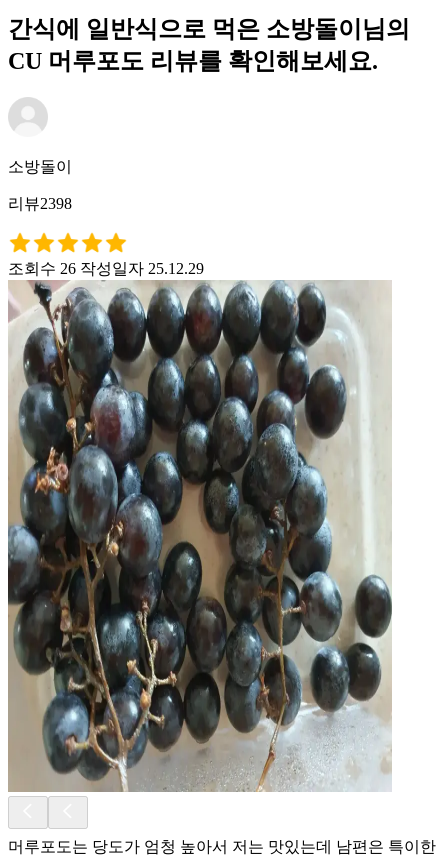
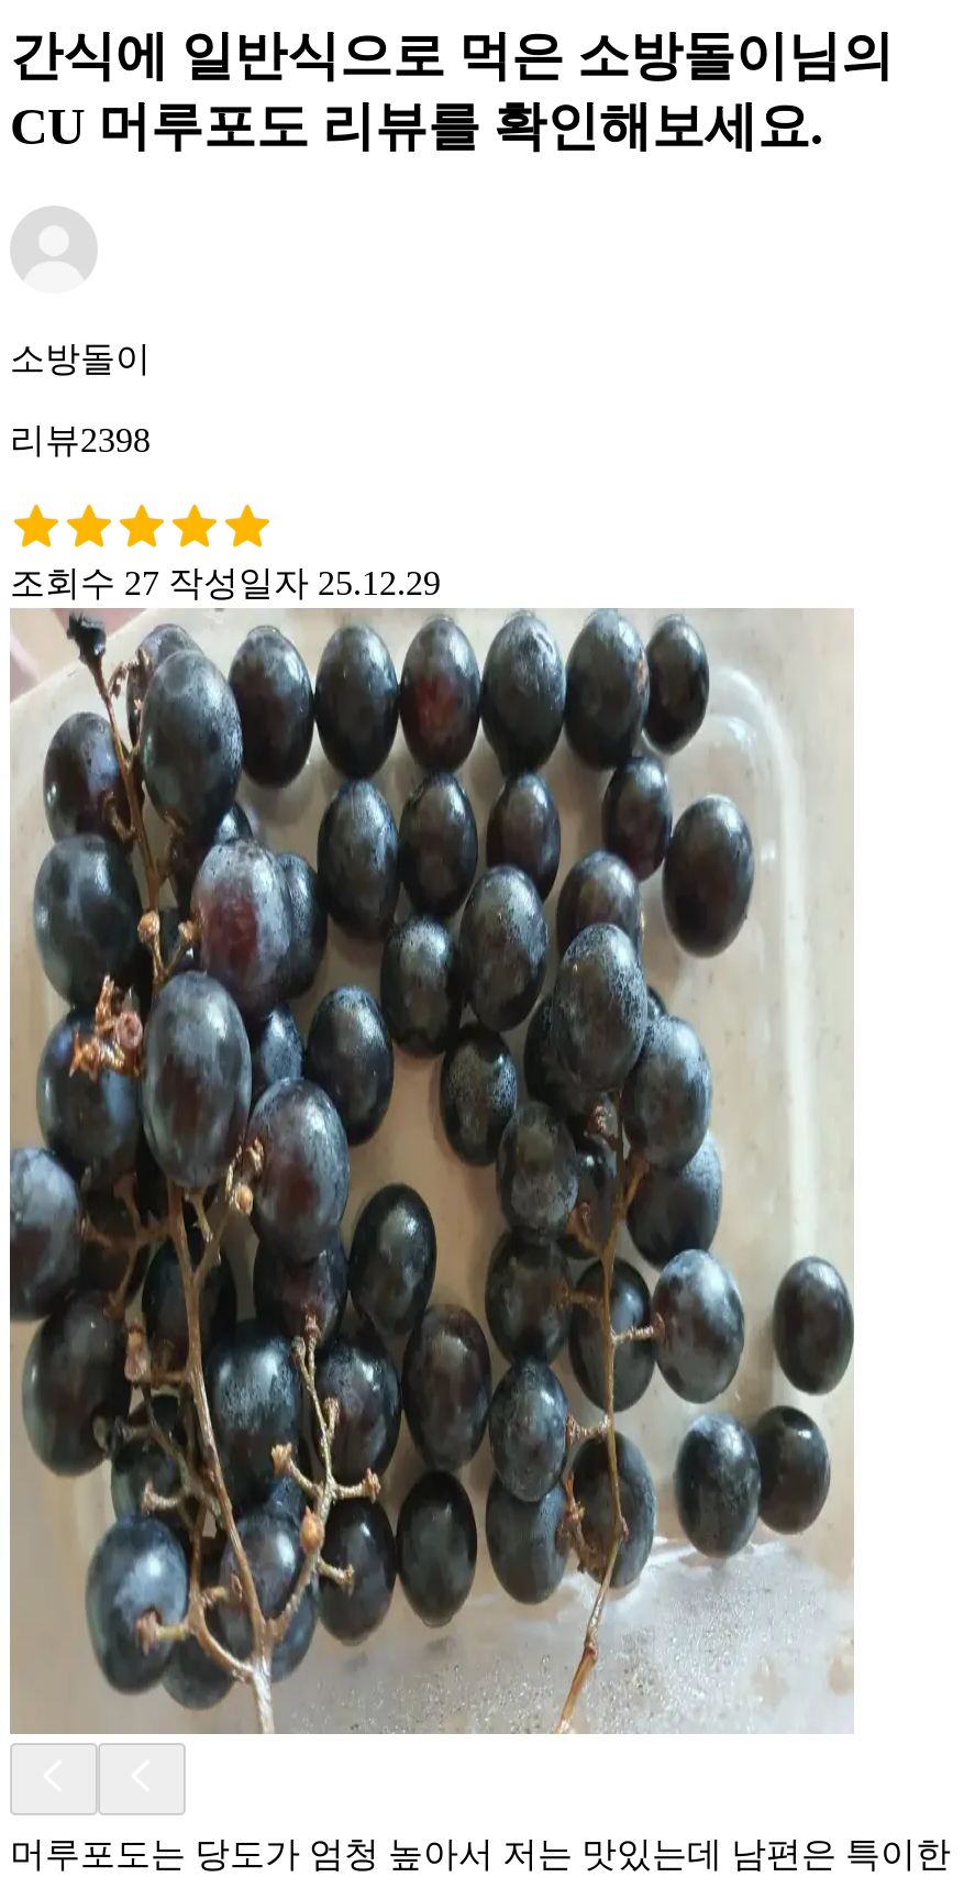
[8,260,204,277] 조회수 26 작성일자 25.12.29 -> [10,564,441,601] 조회수 27 작성일자 25.12.29

